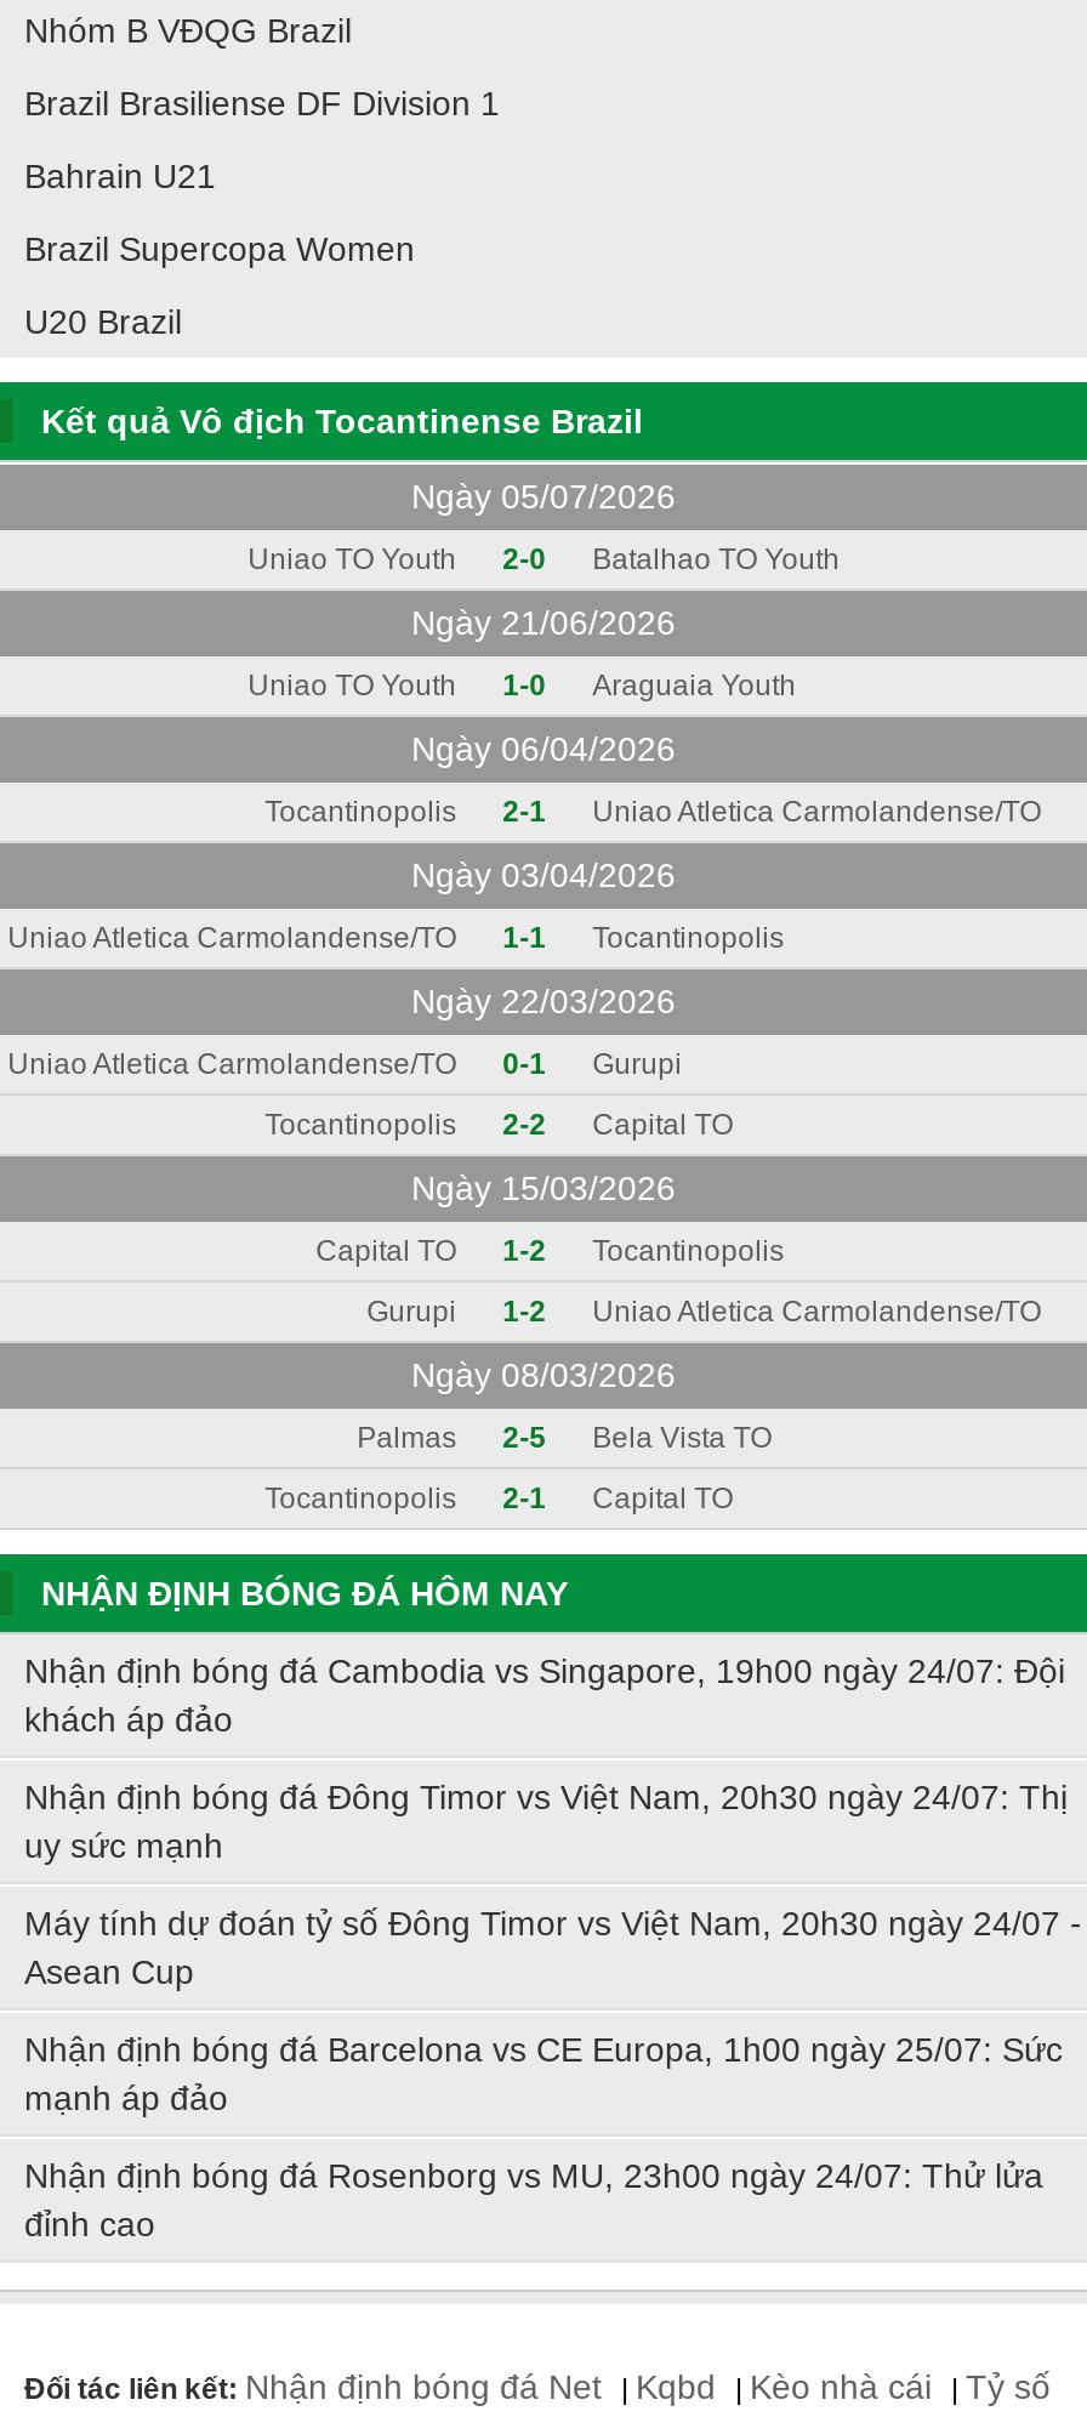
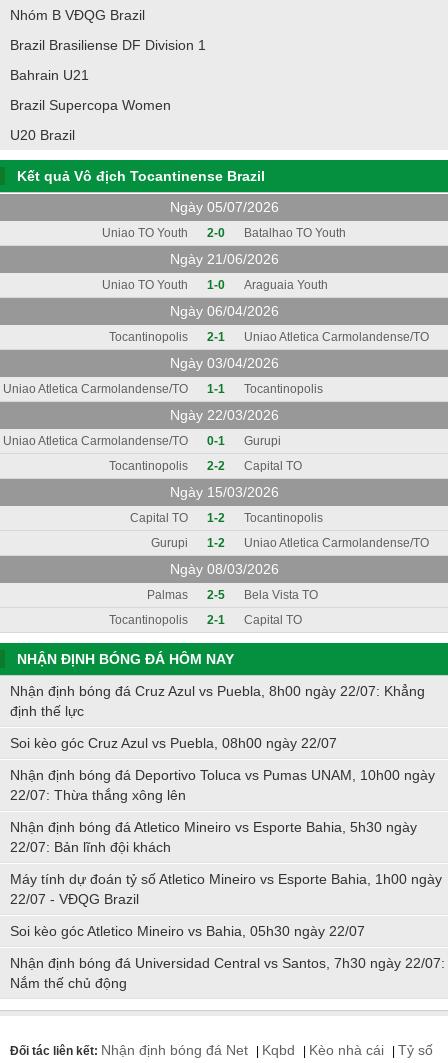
[24,1651,1082,2243] Nhận định bóng đá Cambodia vs Singapore, 19h00 ngày 24/07: Đội | khách áp đảo | Nhận định bóng đá Đông Timor vs Việt Nam, 20h30 ngày 24/07: Thị | uy sức mạnh | Máy tính dự đoán tỷ số Đông Timor vs Việt Nam, 20h30 ngày 24/07 - | Asean Cup | Nhận định bóng đá Barcelona vs CE Europa, 1h00 ngày 25/07: Sức | mạnh áp đảo | Nhận định bóng đá Rosenborg vs MU, 23h00 ngày 24/07: Thử lửa | đỉnh cao -> [10,683,445,991] Nhận định bóng đá Cruz Azul vs Puebla, 8h00 ngày 22/07: Khẳng | định thế lực | Soi kèo góc Cruz Azul vs Puebla, 08h00 ngày 22/07 | Nhận định bóng đá Deportivo Toluca vs Pumas UNAM, 10h00 ngày | 22/07: Thừa thắng xông lên | Nhận định bóng đá Atletico Mineiro vs Esporte Bahia, 5h30 ngày | 22/07: Bản lĩnh đội khách | Máy tính dự đoán tỷ số Atletico Mineiro vs Esporte Bahia, 1h00 ngày | 22/07 - VĐQG Brazil | Soi kèo góc Atletico Mineiro vs Bahia, 05h30 ngày 22/07 | Nhận định bóng đá Universidad Central vs Santos, 7h30 ngày 22/07: | Nắm thế chủ động

